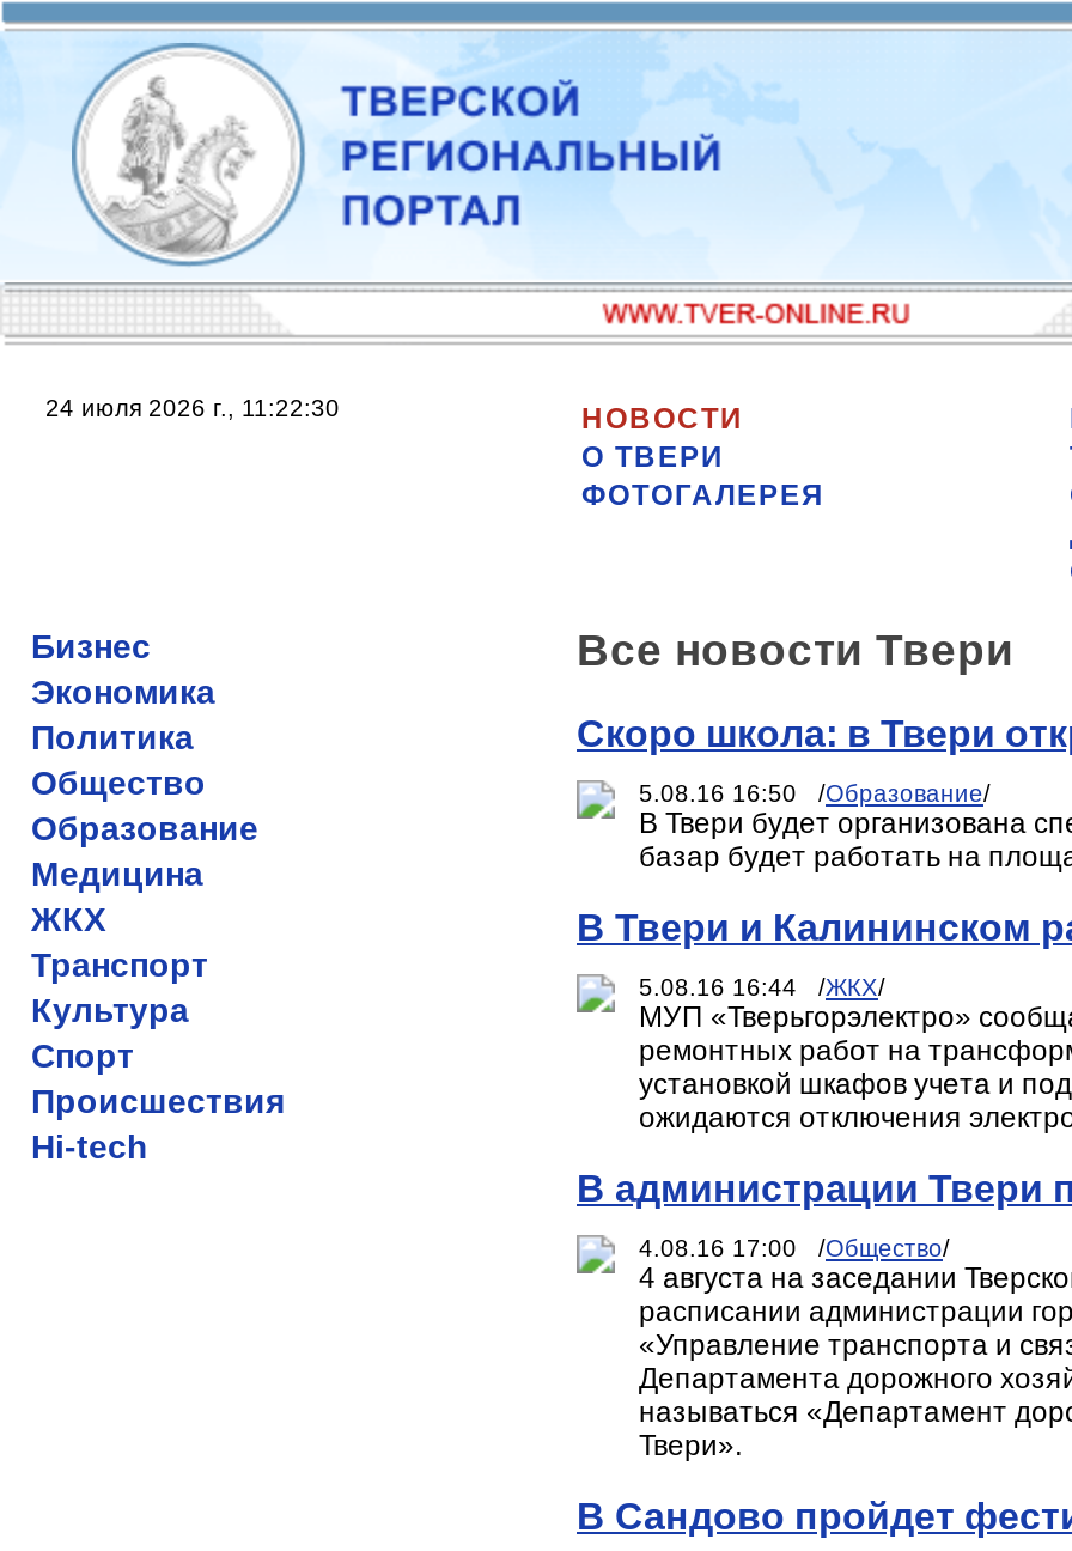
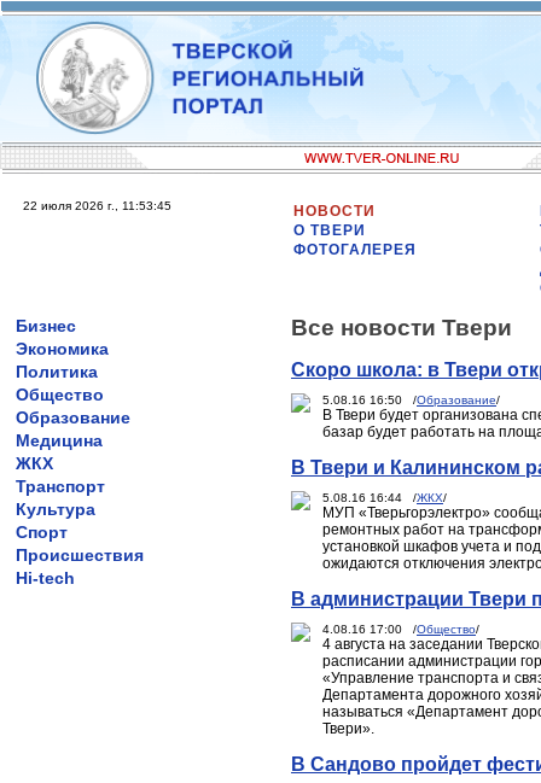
[45,395,340,421] 24 июля 2026 г., 11:22:30 -> [23,199,171,212] 22 июля 2026 г., 11:53:45

